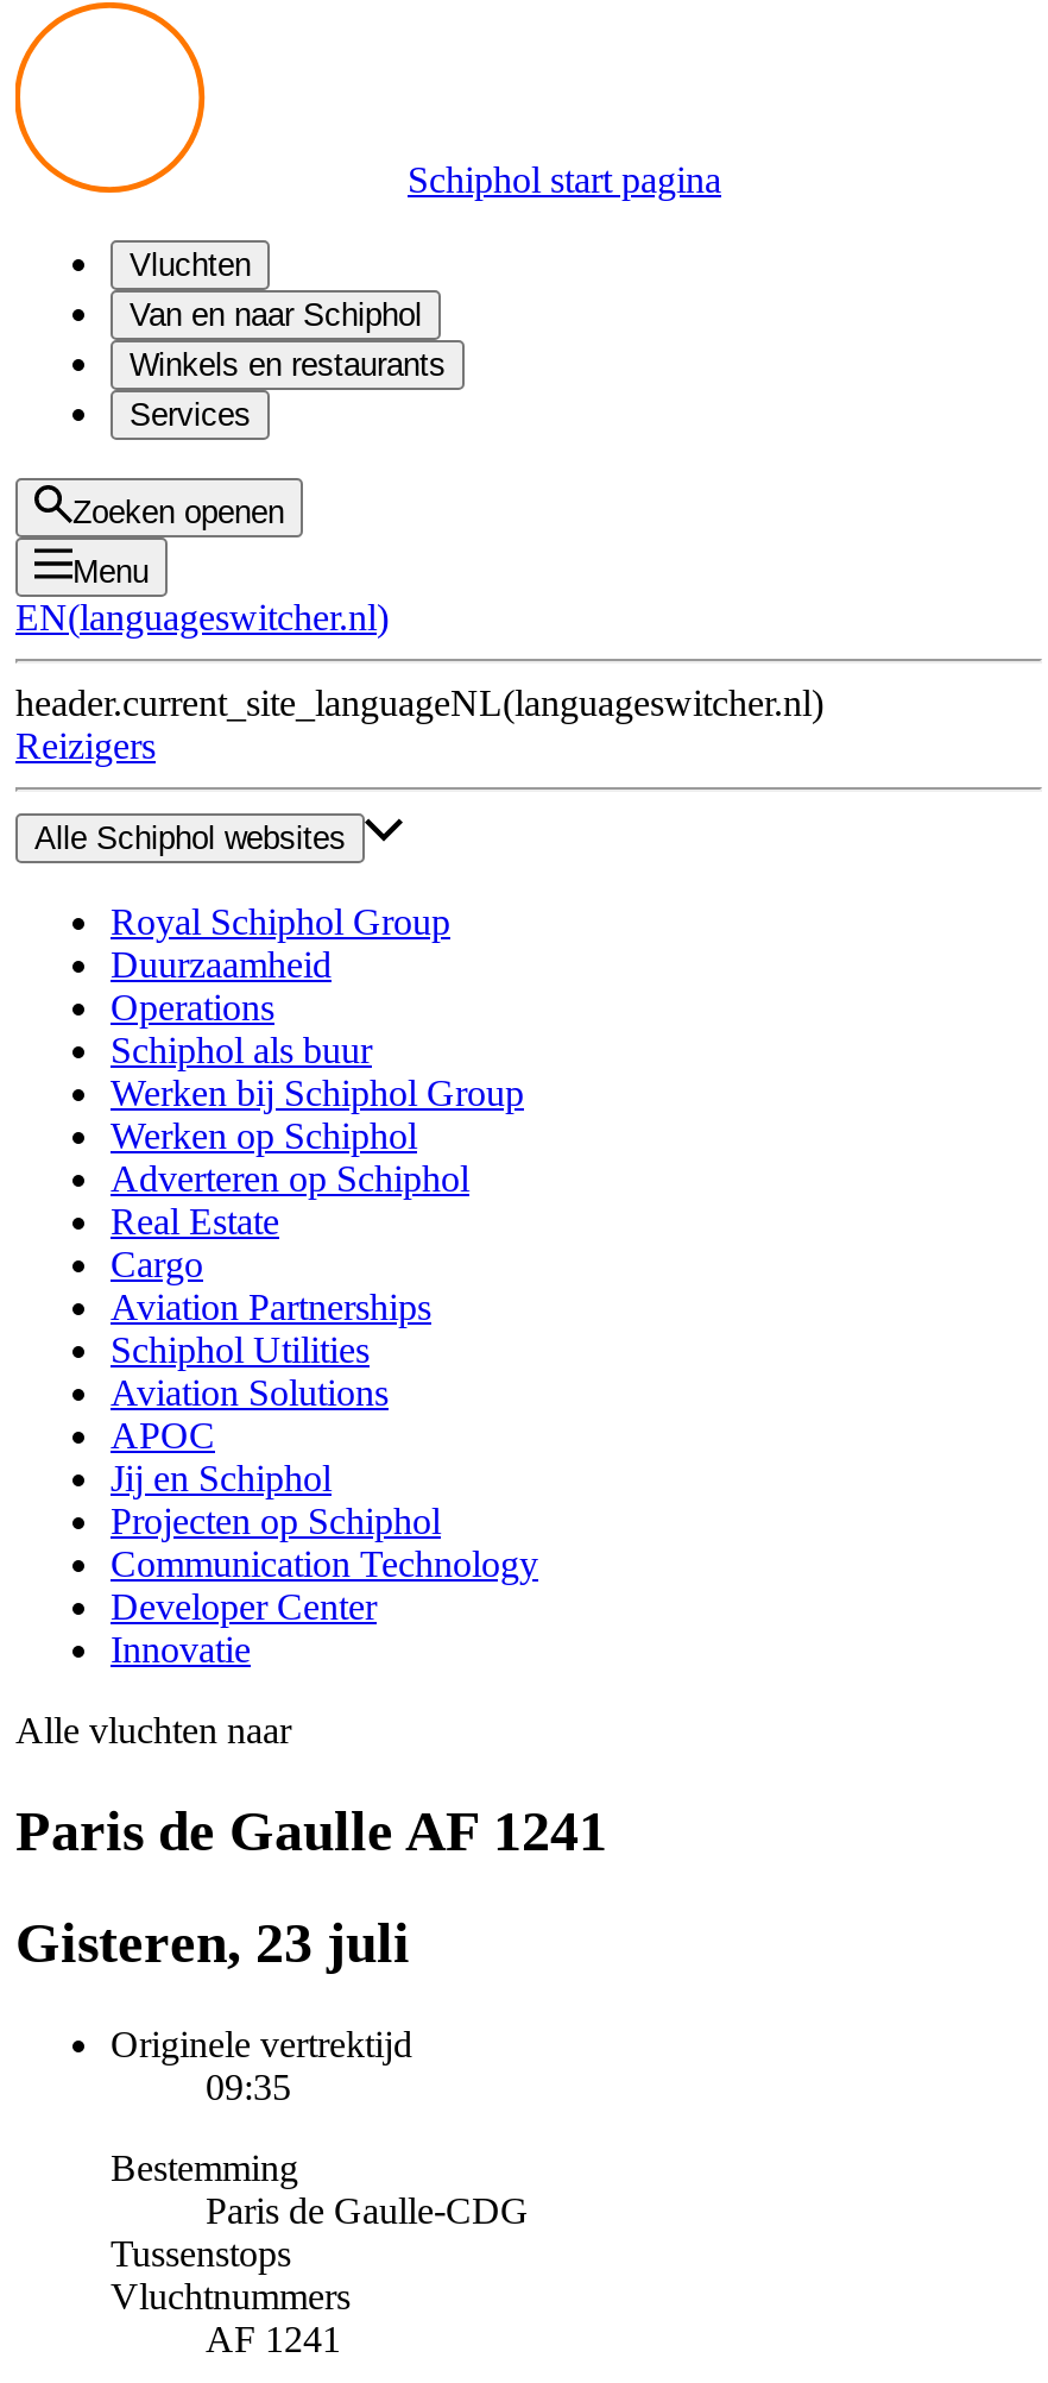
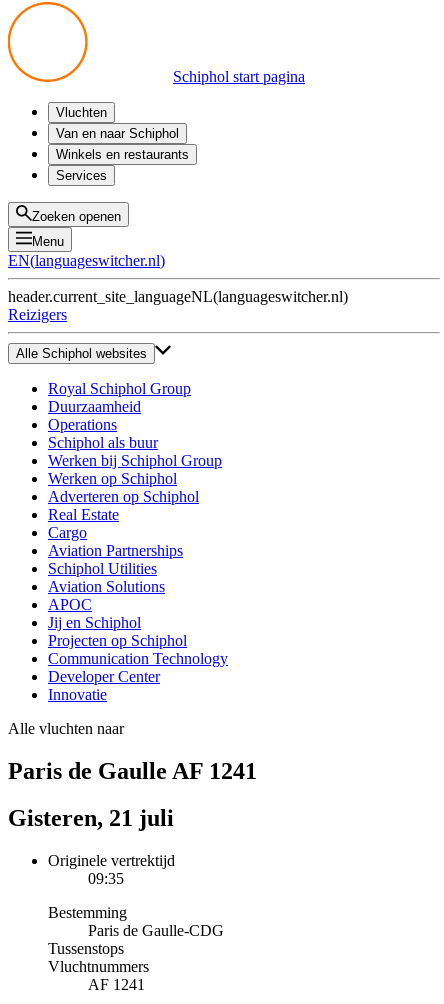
[15,1912,410,1973] Gisteren, 23 juli -> [8,805,174,831] Gisteren, 21 juli

